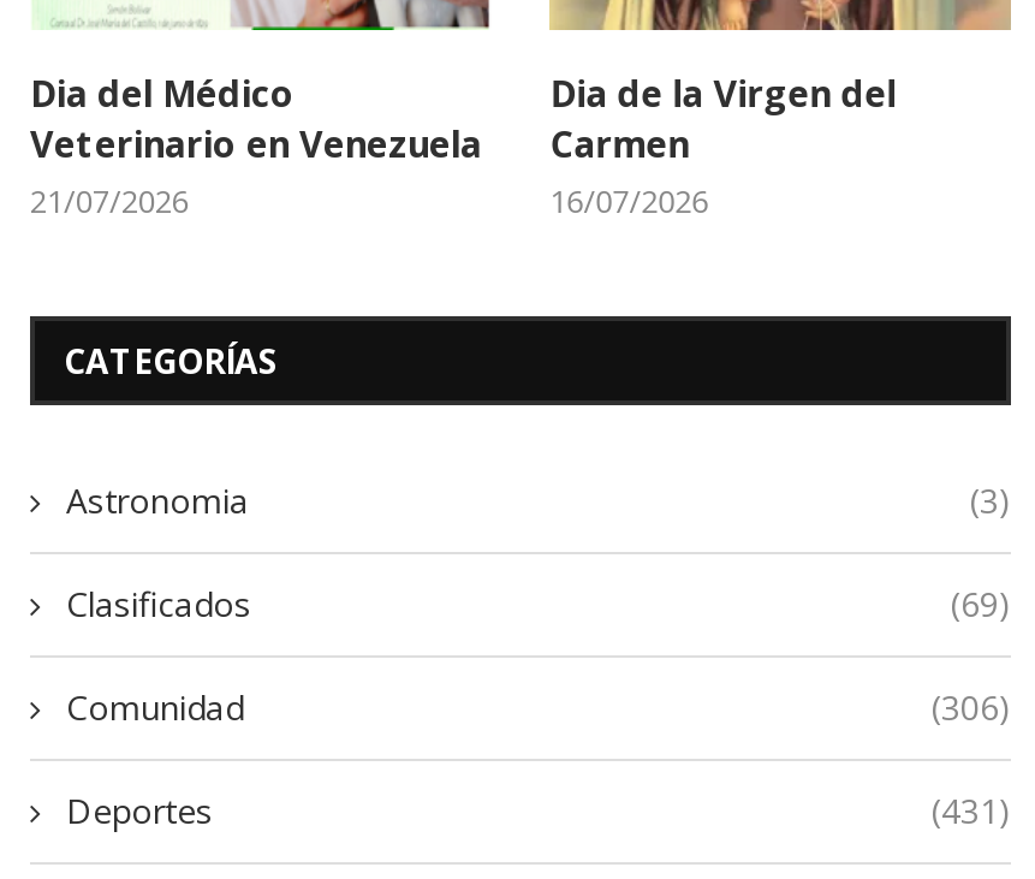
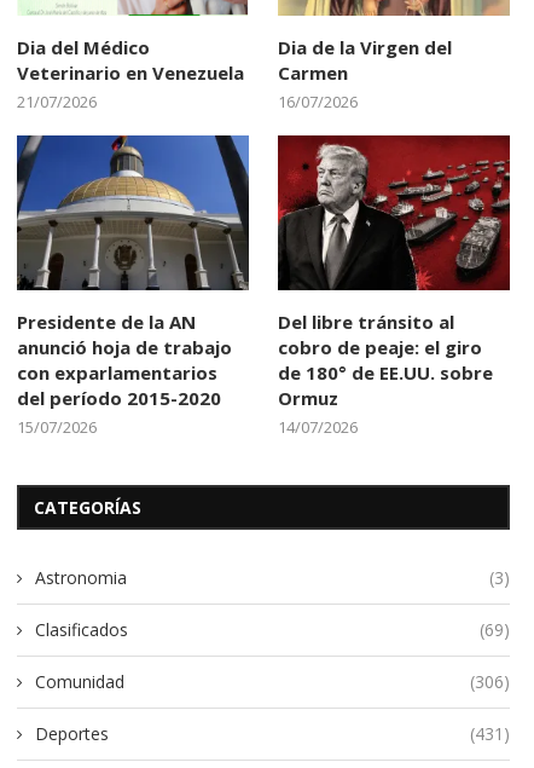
none -> [16,134,250,438] [image] | Presidente de la AN | anunció hoja de trabajo | con exparlamentarios | del período 2015-2020 | 15/07/2026
none -> [277,134,511,438] [image] | Del libre tránsito al | cobro de peaje: el giro | de 180° de EE.UU. sobre | Ormuz | 14/07/2026

